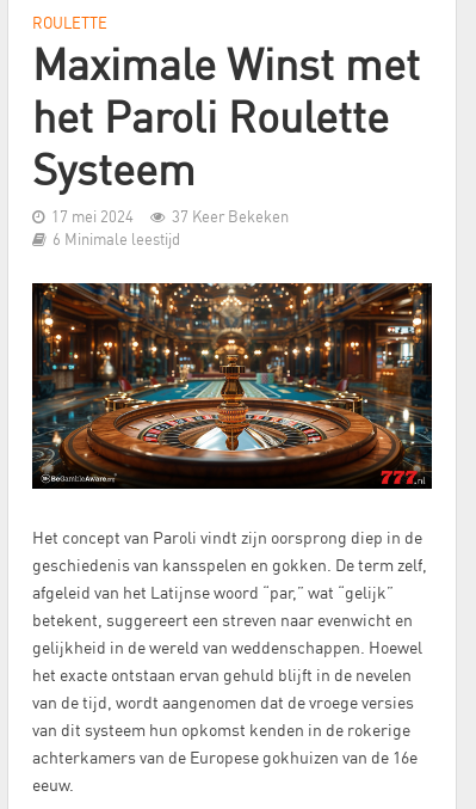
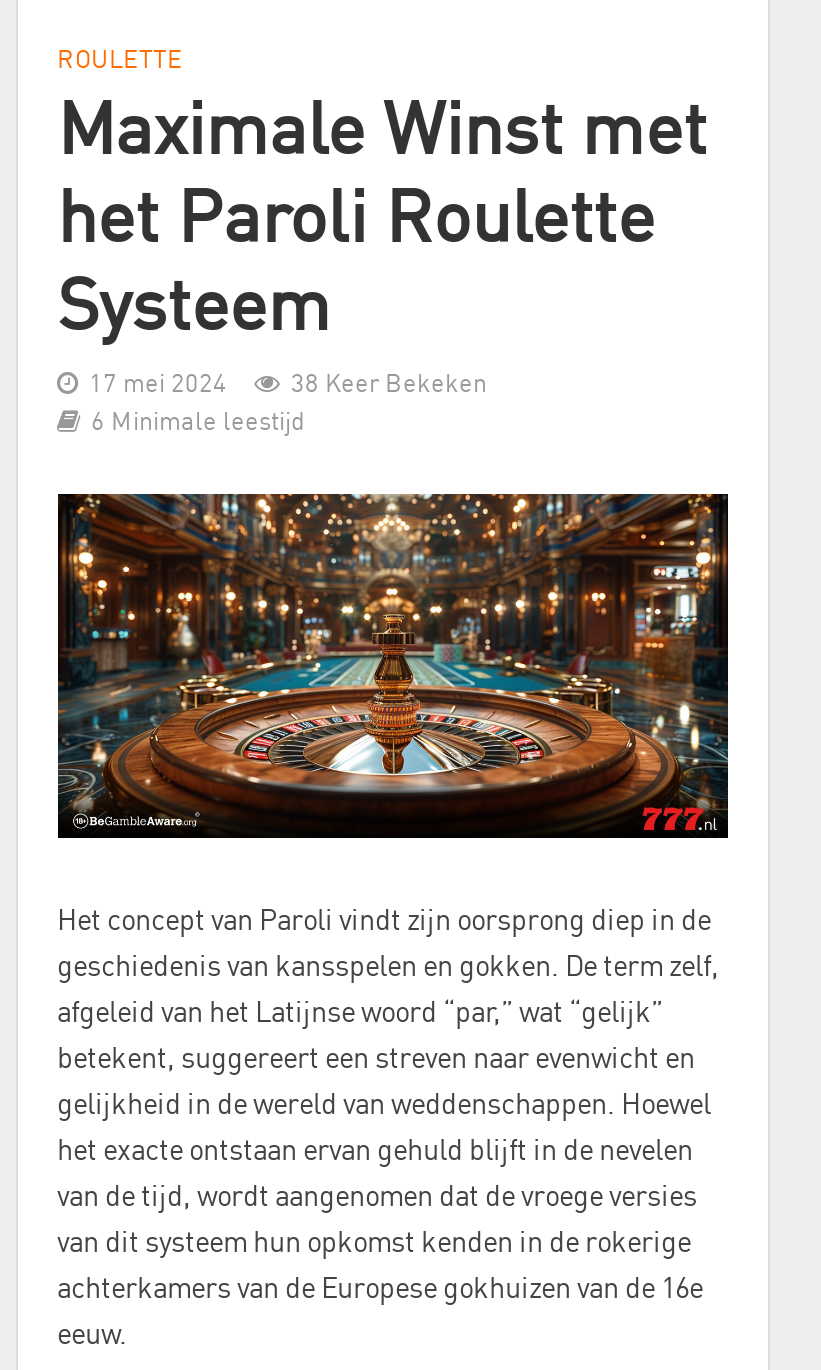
[171,208,288,226] 37 Keer Bekeken -> [291,368,487,398] 38 Keer Bekeken

